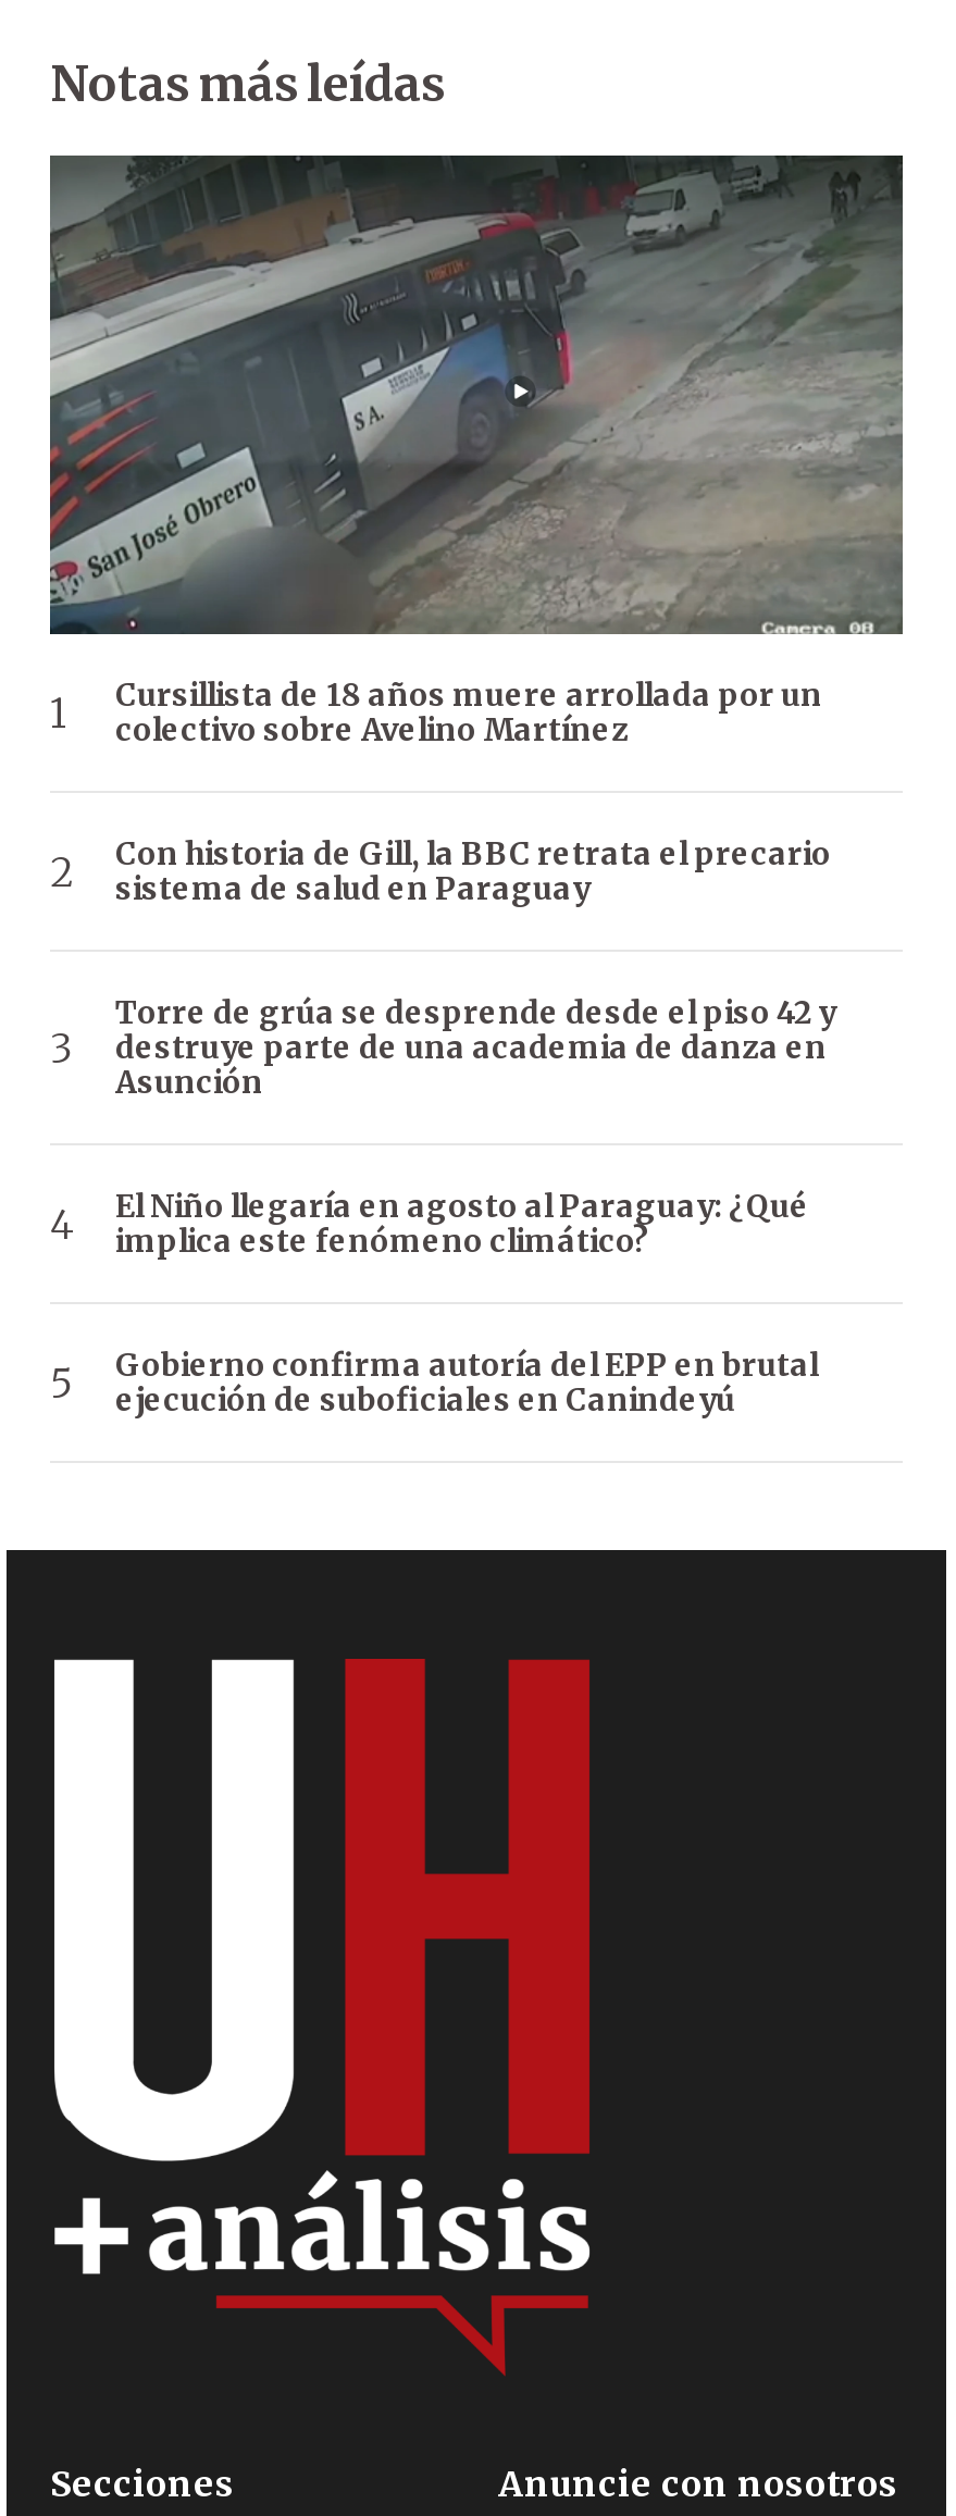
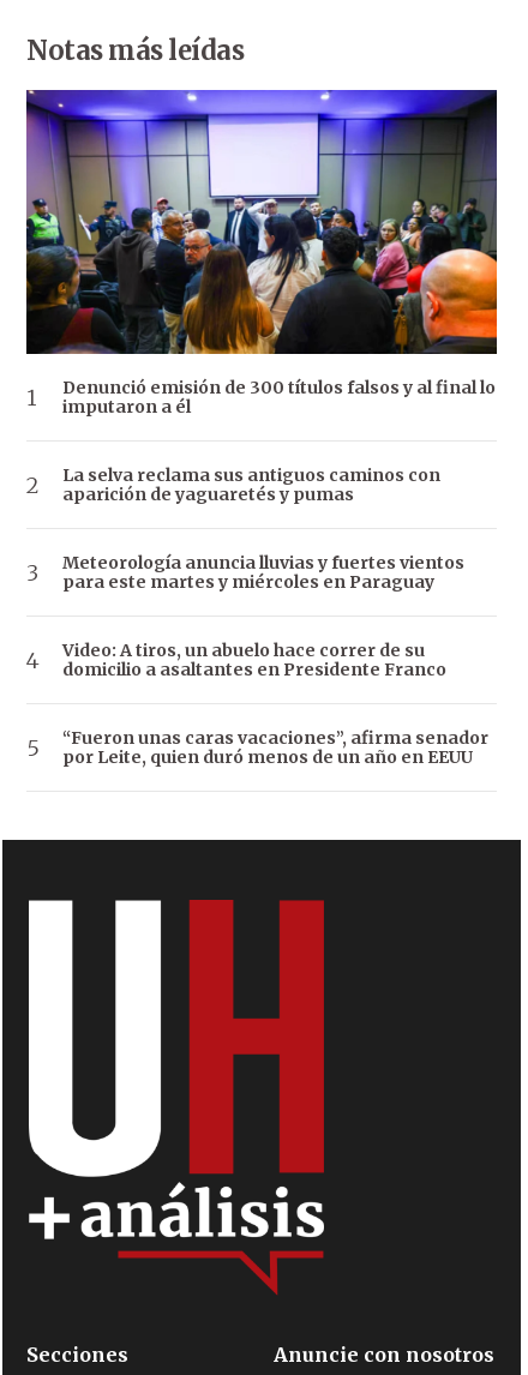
[48,153,905,750] [image] | Cursillista de 18 años muere arrollada por un | colectivo sobre Avelino Martínez -> [25,89,498,418] [image] | Denunció emisión de 300 títulos falsos y al final lo | imputaron a él
[115,835,831,909] Con historia de Gill, la BBC retrata el precario | sistema de salud en Paraguay -> [62,465,440,506] La selva reclama sus antiguos caminos con | aparición de yaguaretés y pumas
[115,994,835,1103] Torre de grúa se desprende desde el piso 42 y | destruye parte de una academia de danza en | Asunción -> [62,552,464,593] Meteorología anuncia lluvias y fuertes vientos | para este martes y miércoles en Paraguay
[115,1188,809,1262] El Niño llegaría en agosto al Paraguay: ¿Qué | implica este fenómeno climático? -> [62,640,446,681] Video: A tiros, un abuelo hace correr de su | domicilio a asaltantes en Presidente Franco
[115,1346,818,1420] Gobierno confirma autoría del EPP en brutal | ejecución de suboficiales en Canindeyú -> [62,728,488,768] “Fueron unas caras vacaciones”, afirma senador | por Leite, quien duró menos de un año en EEUU

